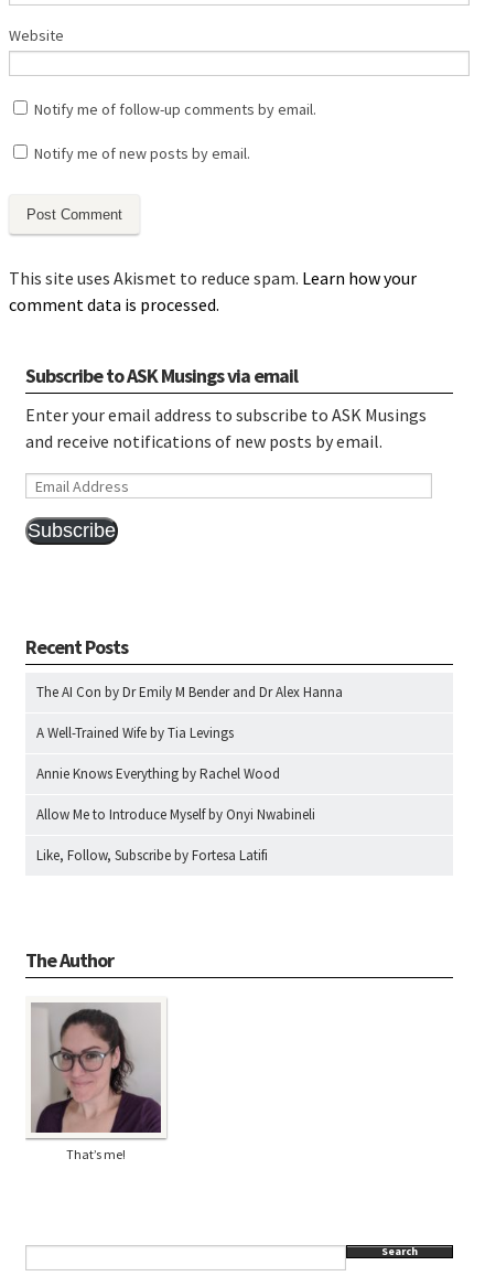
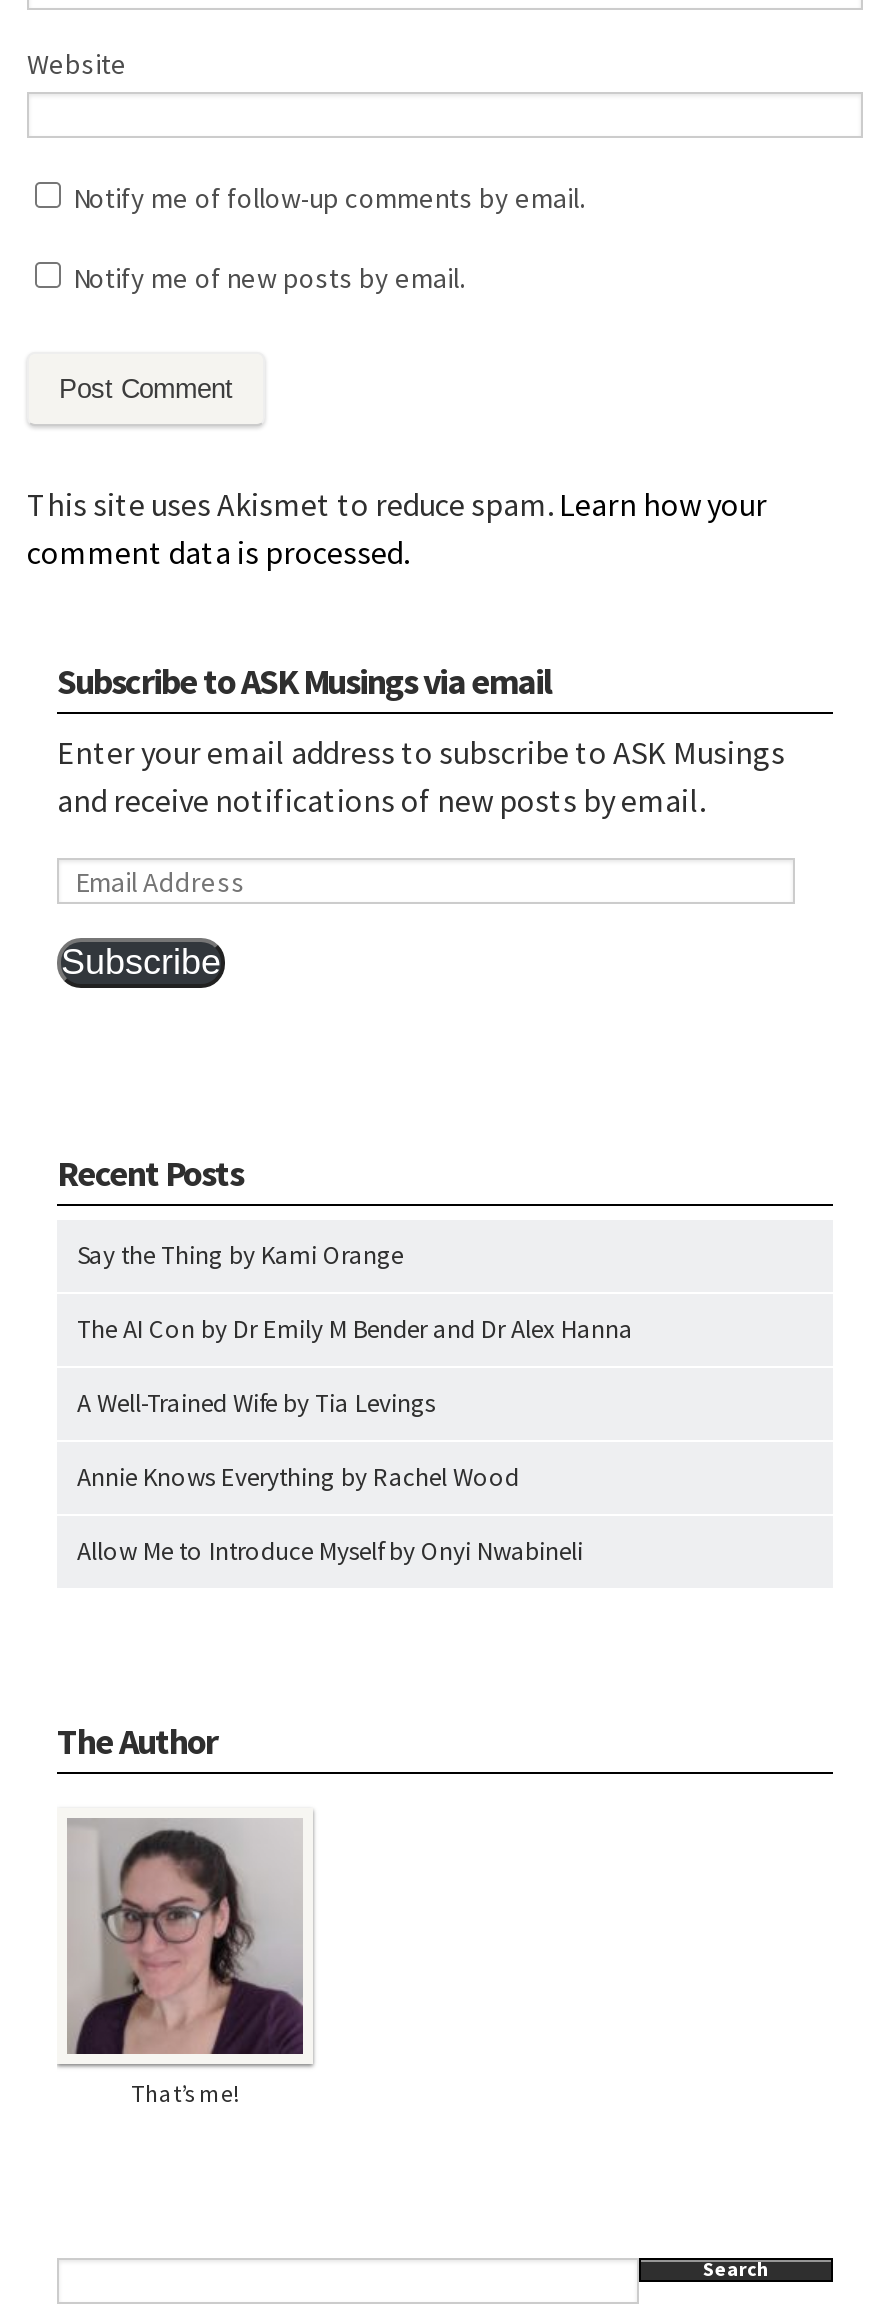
none -> [77,1238,403,1272] Say the Thing by Kami Orange
moved [36,683,343,824] -> [77,1312,633,1568]: The AI Con by Dr Emily M Bender and Dr Alex Hanna | A Well-Trained Wife by Tia Levings | Annie Knows Everything by Rachel Wood | Allow Me to Introduce Myself by Onyi Nwabineli
[36,846,268,865] Like, Follow, Subscribe by Fortesa Latifi -> none

